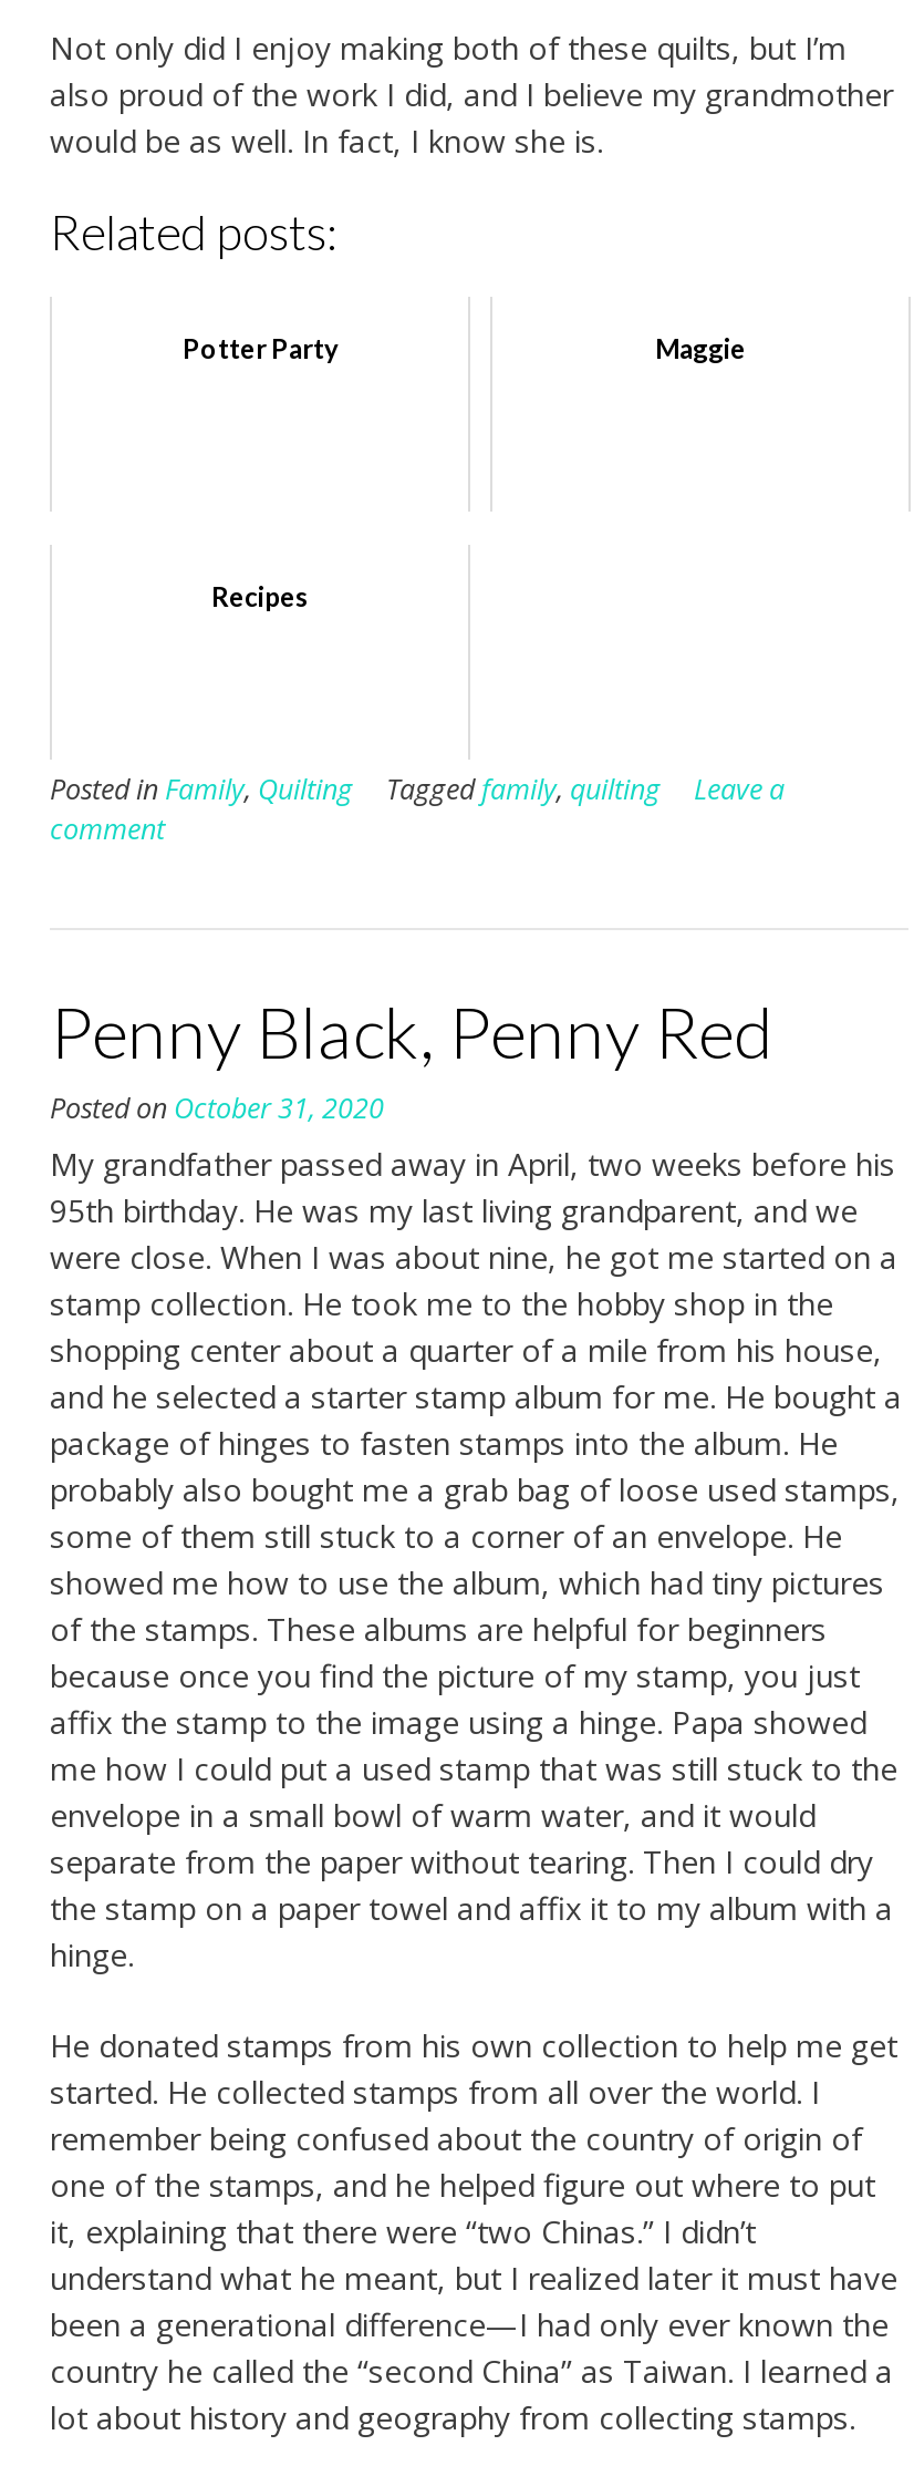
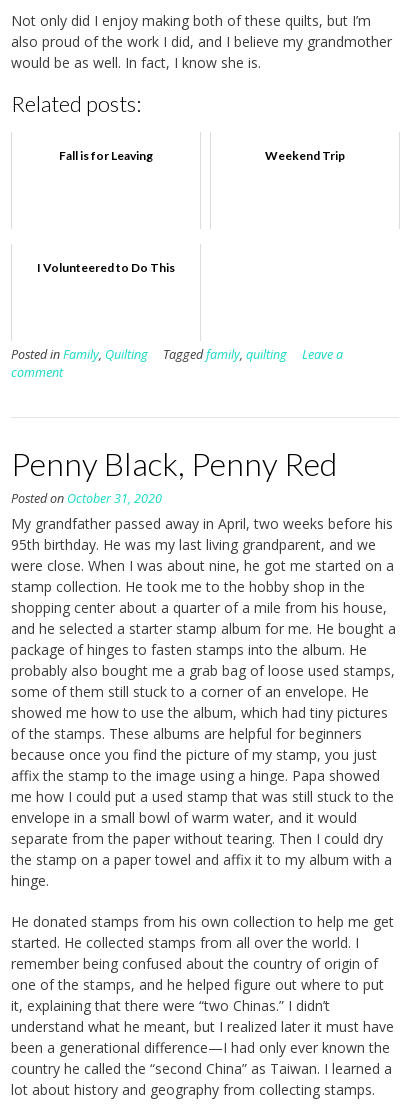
[183,332,746,365] Potter Party | Maggie -> [59,148,345,163] Fall is for Leaving | Weekend Trip
[211,580,309,613] Recipes -> [37,260,175,275] I Volunteered to Do This

